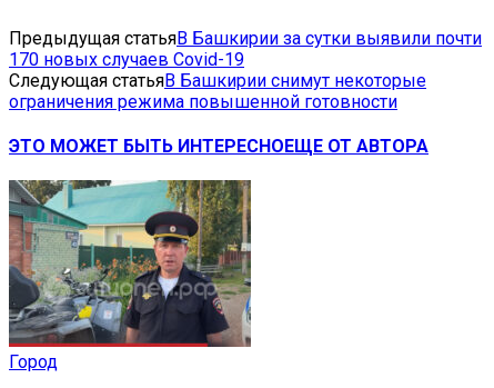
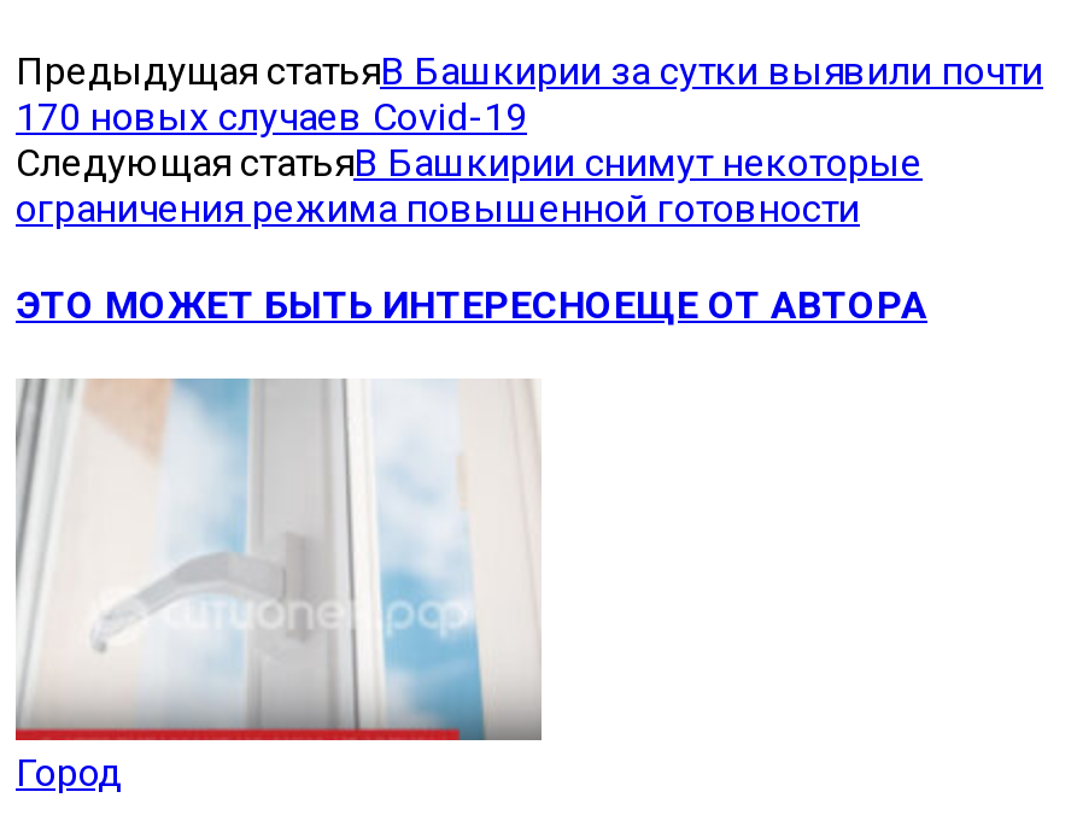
[8,179,252,348] [image] -> [13,376,542,743] [image]

